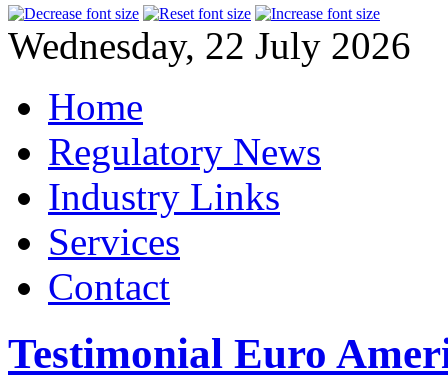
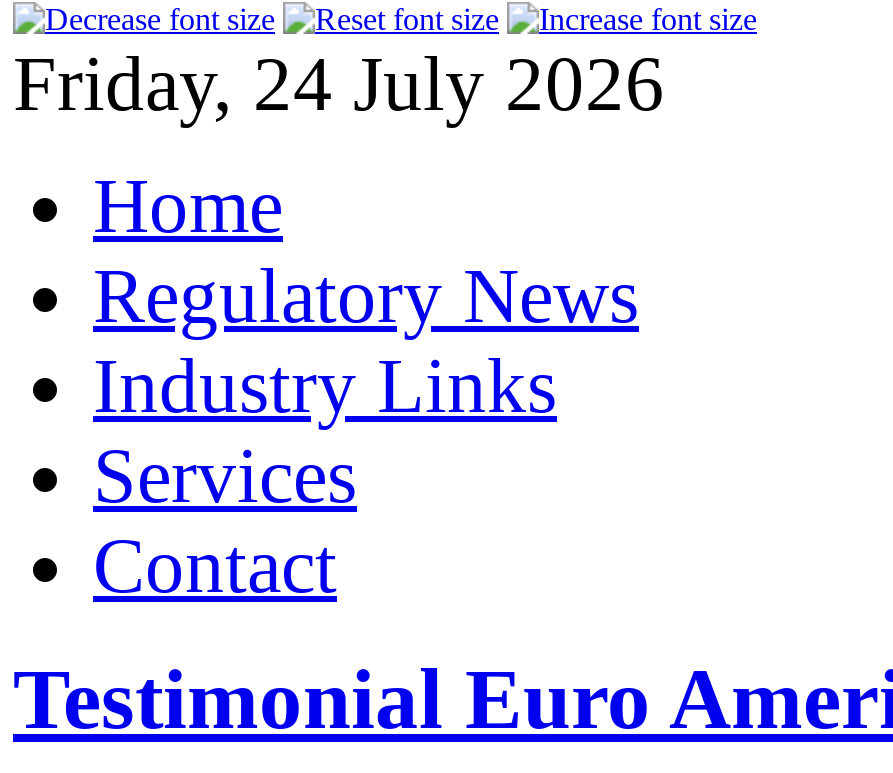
[8,24,411,67] Wednesday, 22 July 2026 -> [13,40,665,126] Friday, 24 July 2026

